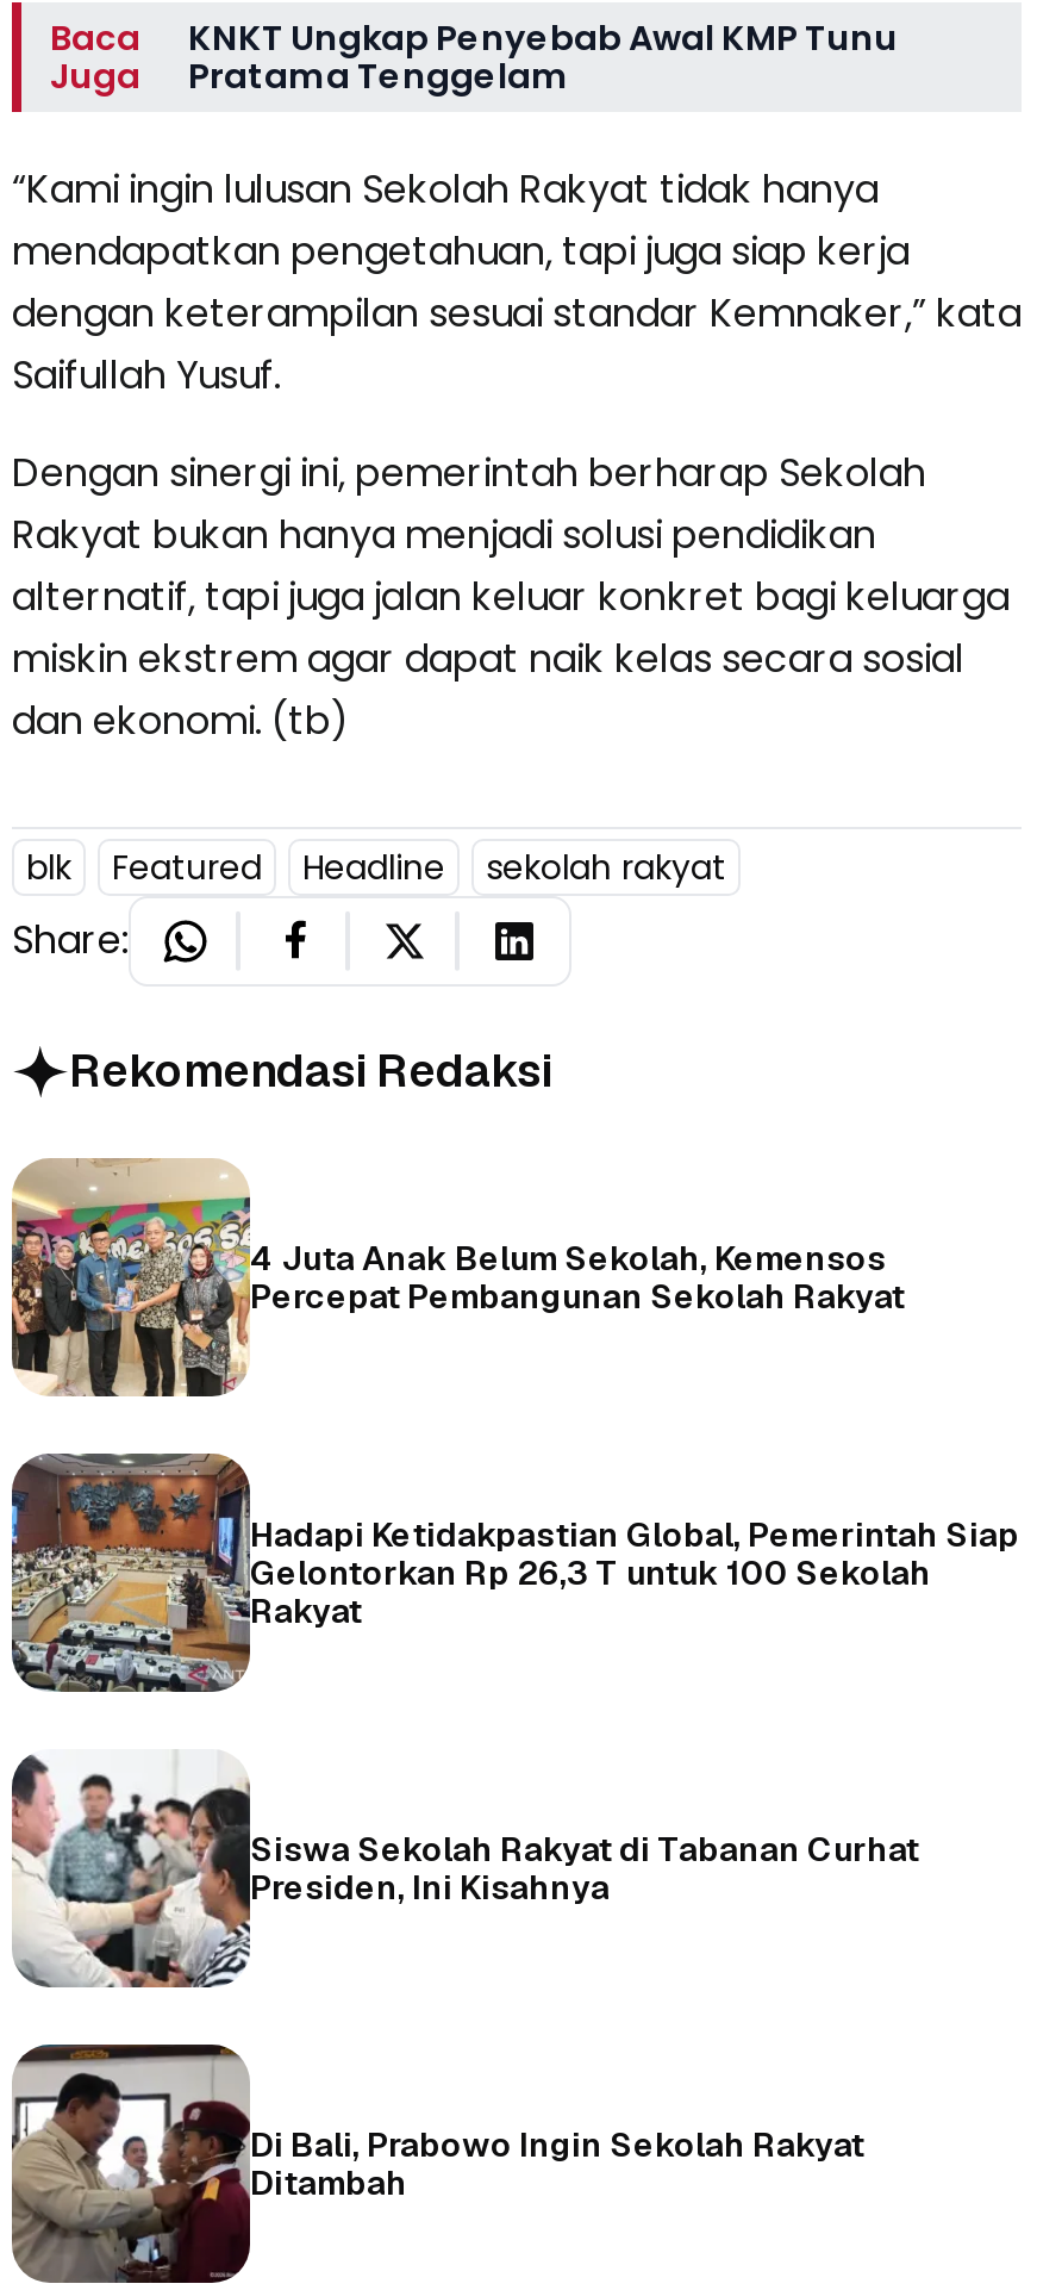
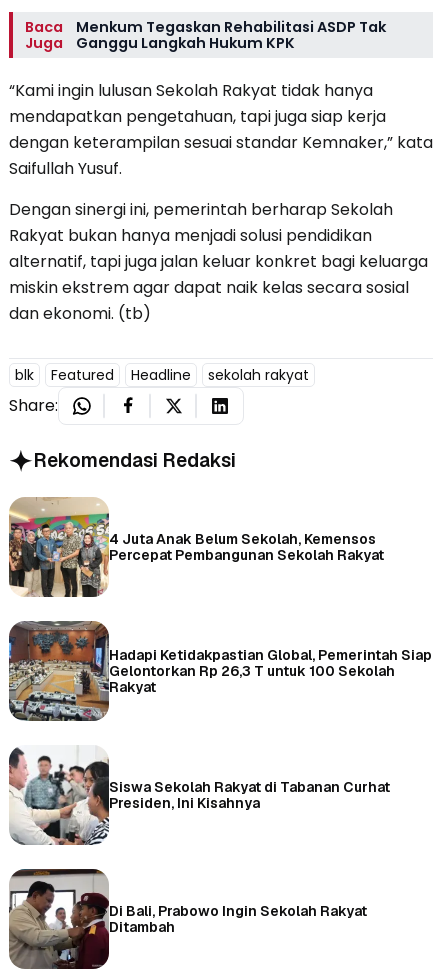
[188,13,897,99] KNKT Ungkap Penyebab Awal KMP Tunu | Pratama Tenggelam -> [76,17,386,53] Menkum Tegaskan Rehabilitasi ASDP Tak | Ganggu Langkah Hukum KPK

